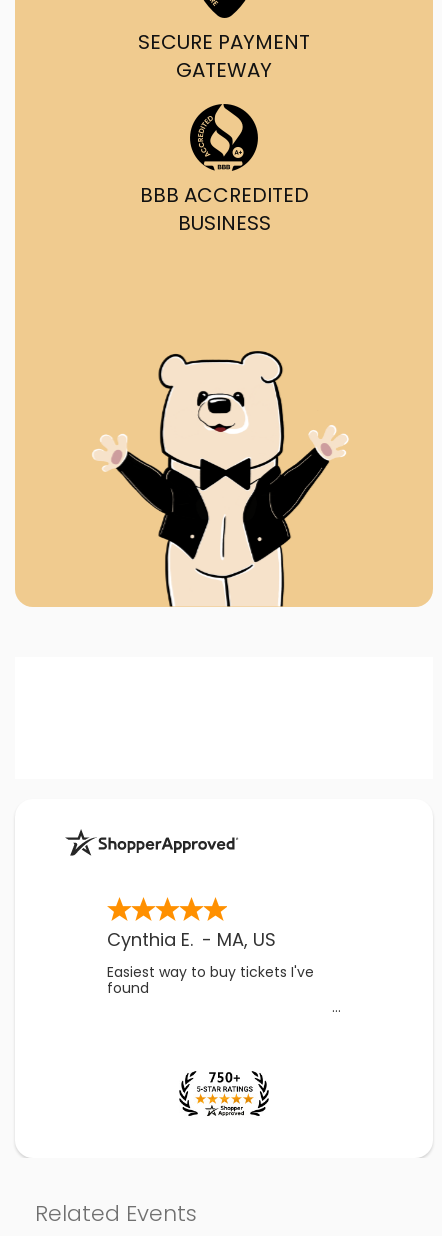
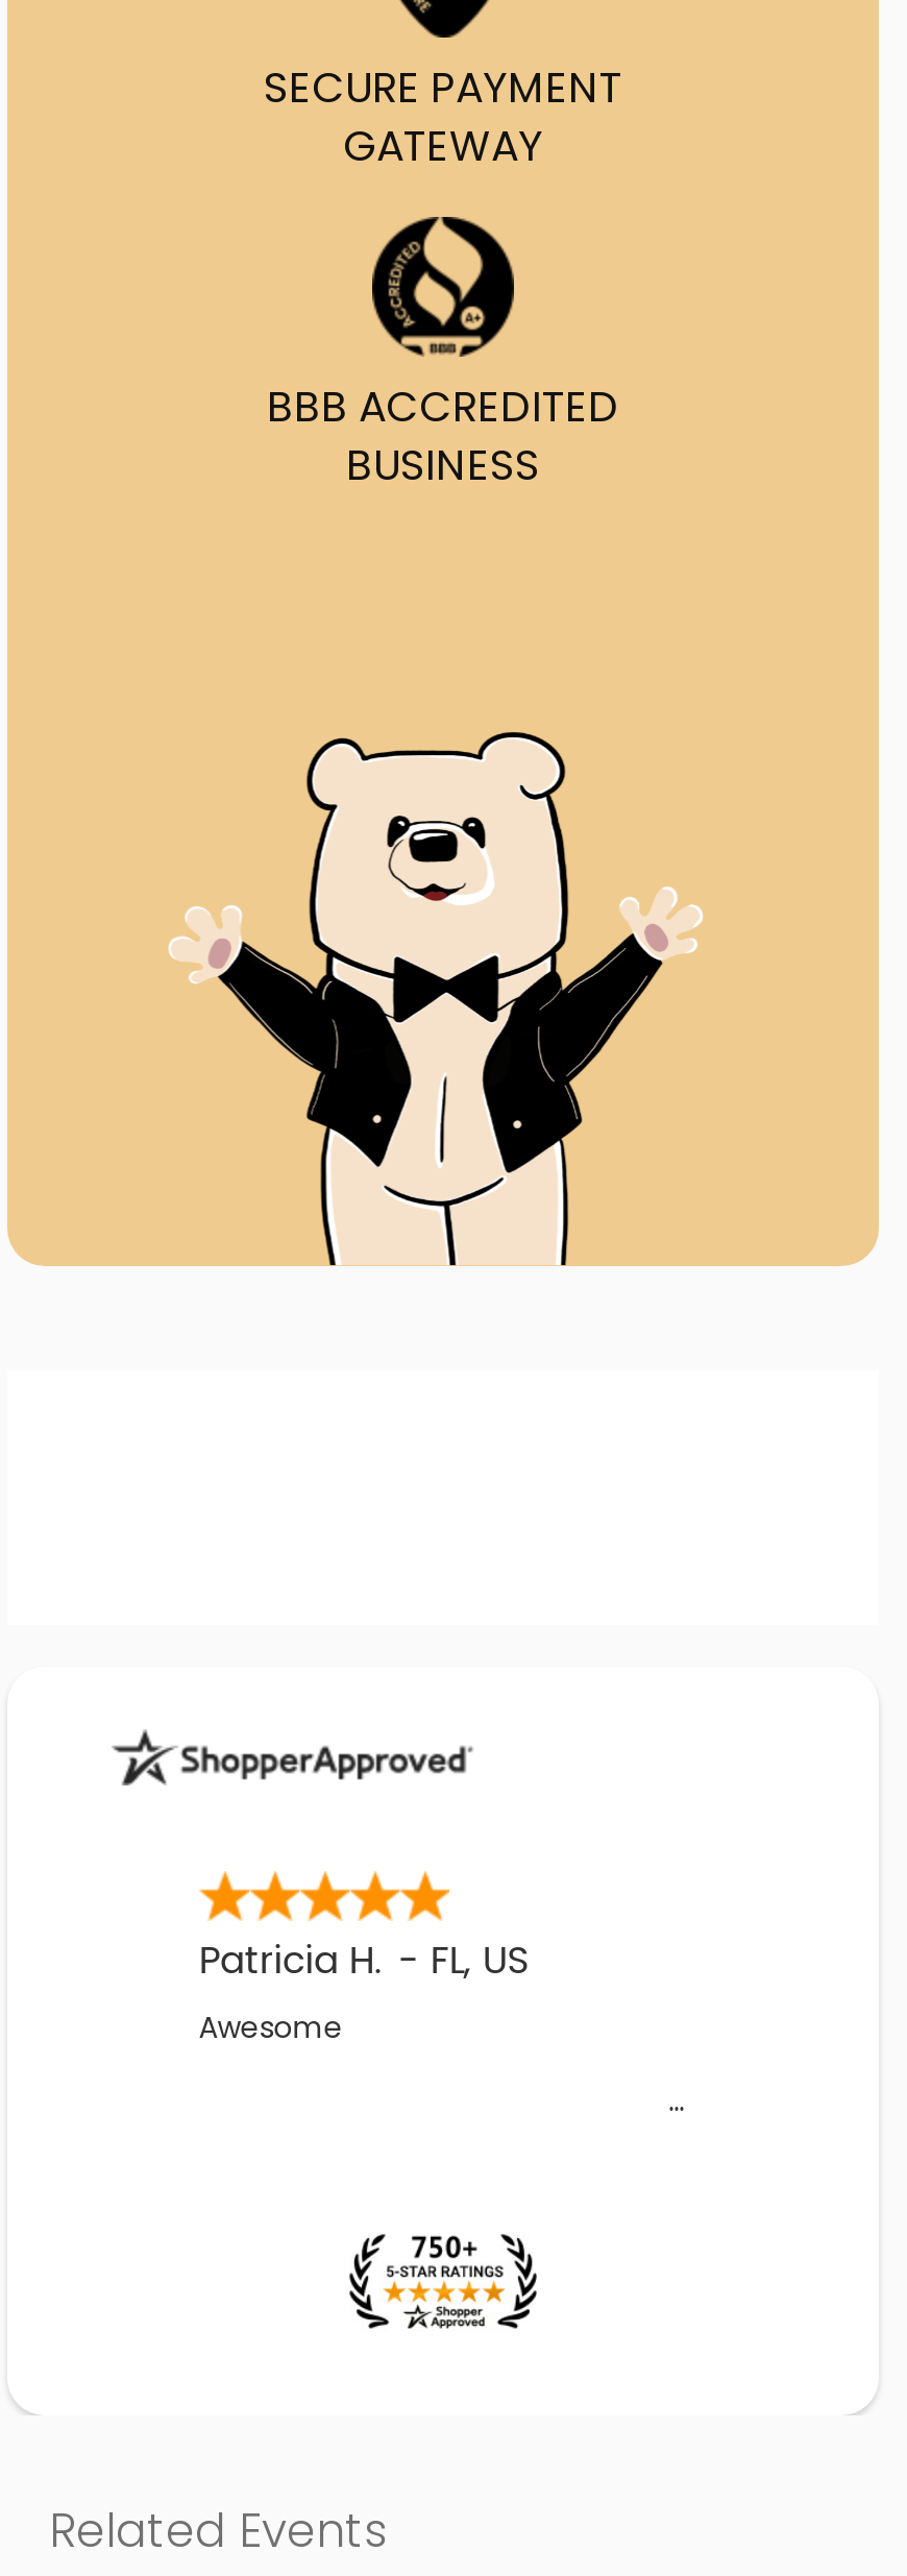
[107,927,314,998] Cynthia E. - MA, US | Easiest way to buy tickets I've | found -> [199,1934,530,2049] Patricia H. - FL, US | Awesome

